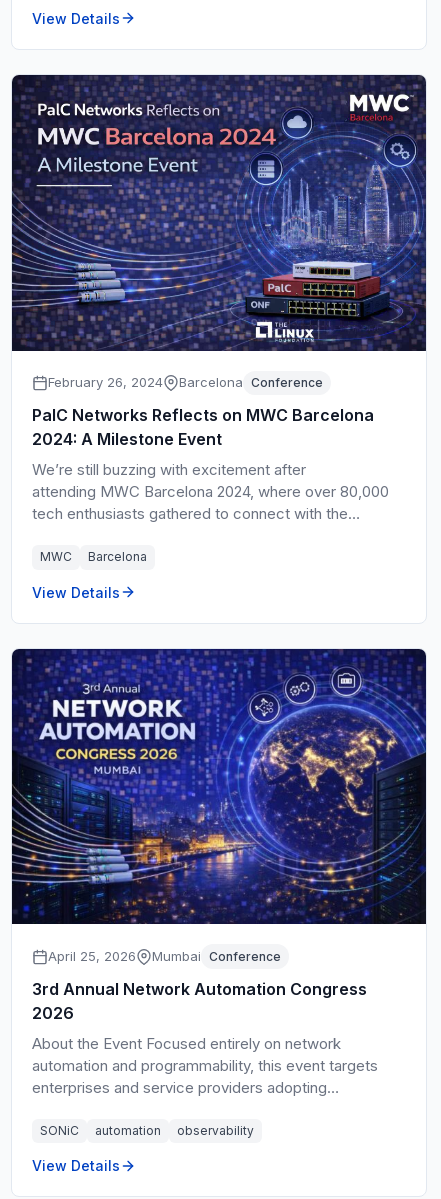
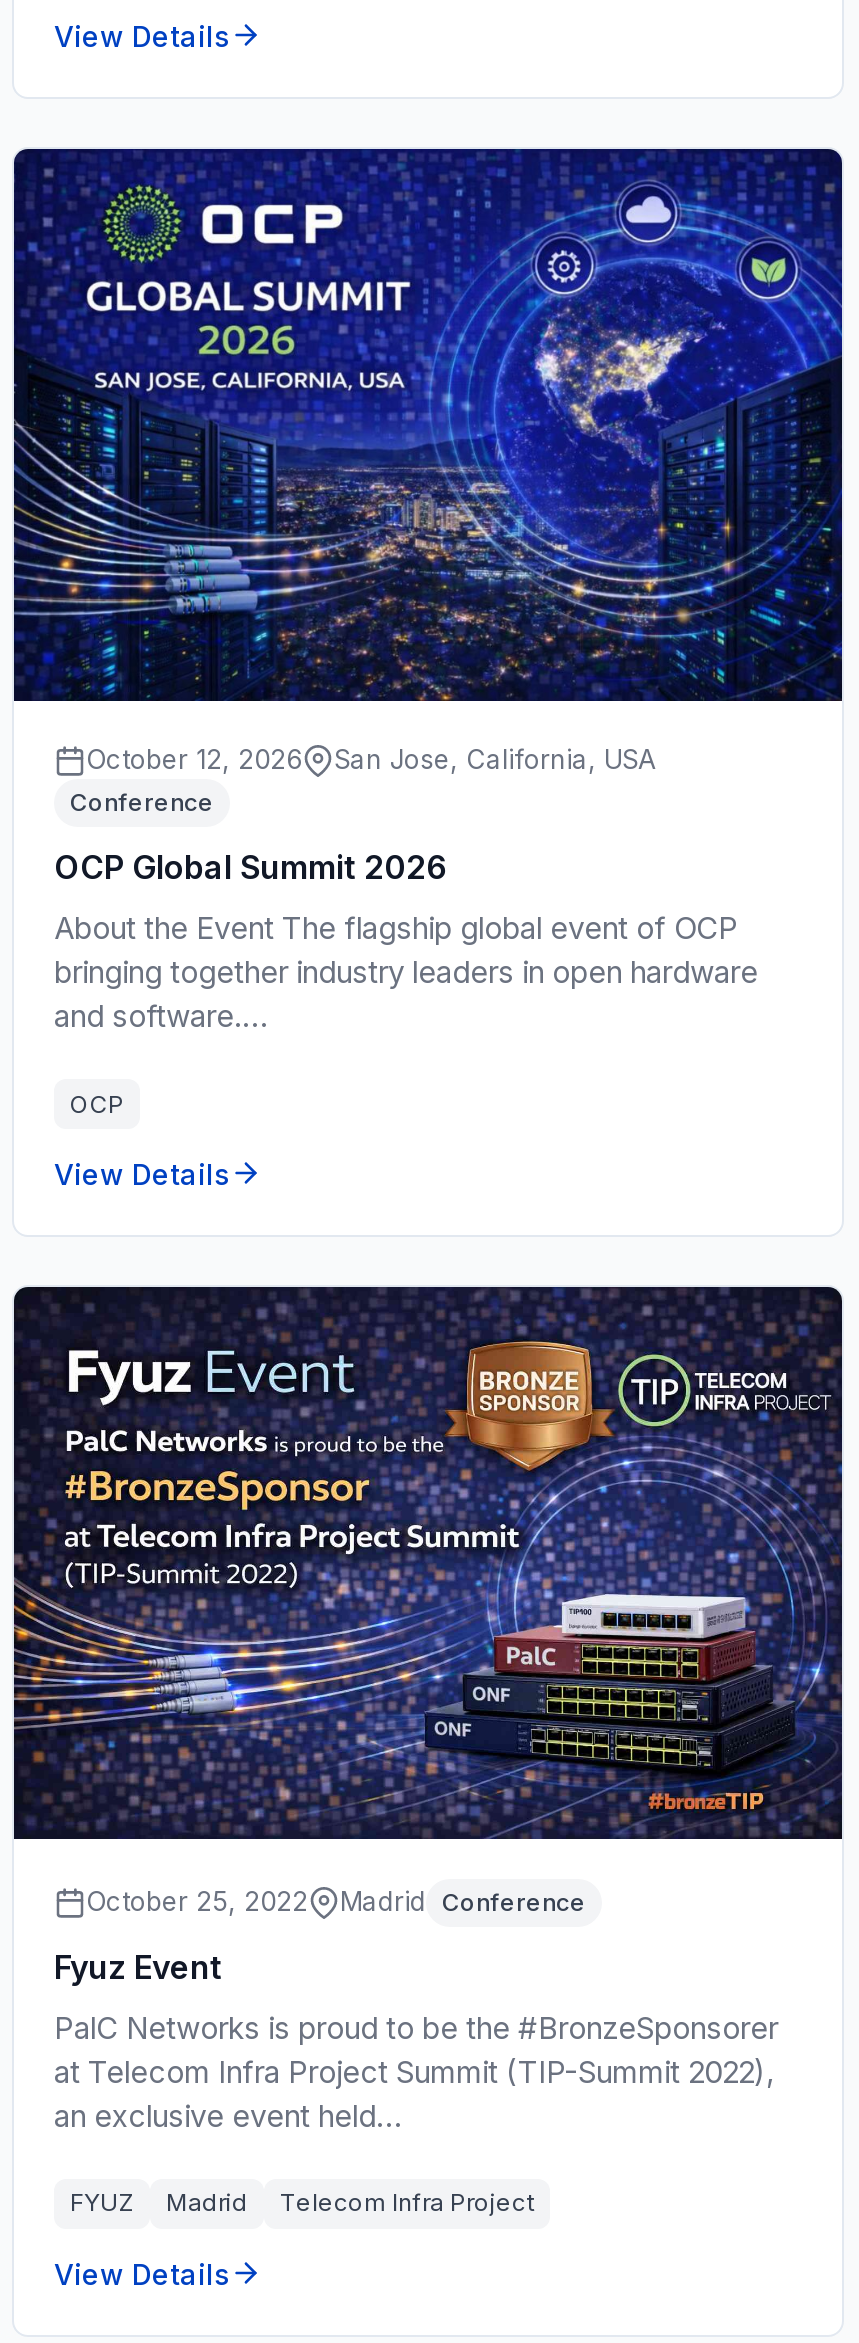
[14,75,426,390] [image] | February 26, 2024 | Barcelona Conference -> [14,149,842,817] [image] | October 12, 2026 | San Jose, California, USA | Conference
[32,405,374,449] PalC Networks Reflects on MWC Barcelona | 2024: A Milestone Event -> [54,847,448,887] OCP Global Summit 2026
[32,460,389,523] We’re still buzzing with excitement after | attending MWC Barcelona 2024, where over 80,000 | tech enthusiasts gathered to connect with the… -> [54,909,758,1035] About the Event The flagship global event of OCP | bringing together industry leaders in open hardware | and software.…
[40,549,147,564] MWC | Barcelona -> [70,1088,124,1118] OCP
[12,648,426,964] [image] | April 25, 2026 | Mumbai Conference -> [14,1285,842,1918] [image] | October 25, 2022 | Madrid Conference
[32,979,367,1023] 3rd Annual Network Automation Congress | 2026 -> [54,1947,230,1987] Fyuz Event
[32,1034,378,1097] About the Event Focused entirely on network | automation and programmability, this event targets | enterprises and service providers adopting… -> [54,2009,778,2135] PalC Networks is proud to be the #BronzeSponsorer | at Telecom Infra Project Summit (TIP-Summit 2022), | an exclusive event held…
[40,1123,254,1138] SONiC | automation | observability -> [70,2187,534,2217] FYUZ | Madrid | Telecom Infra Project

